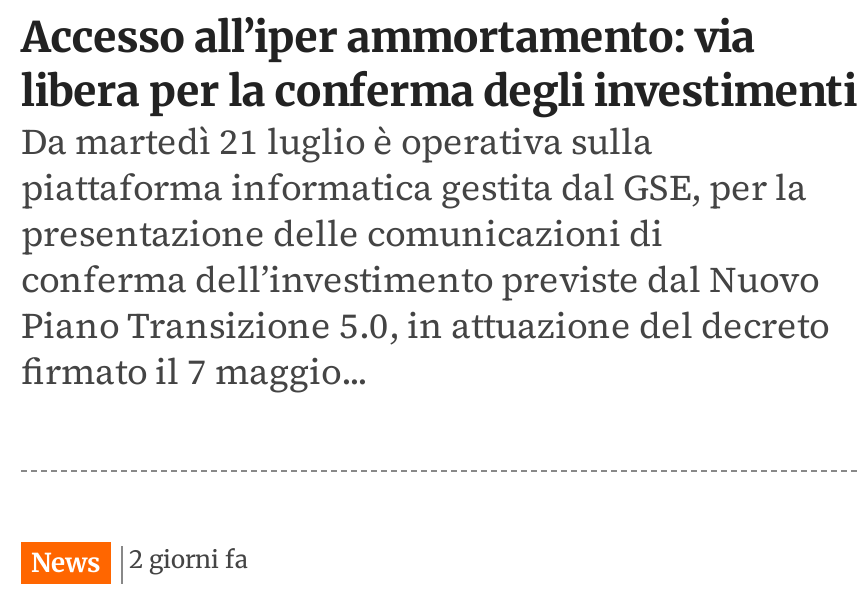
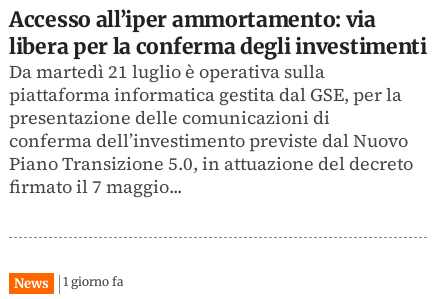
[31,544,247,580] News 2 giorni fa -> [14,274,123,292] News 1 giorno fa

